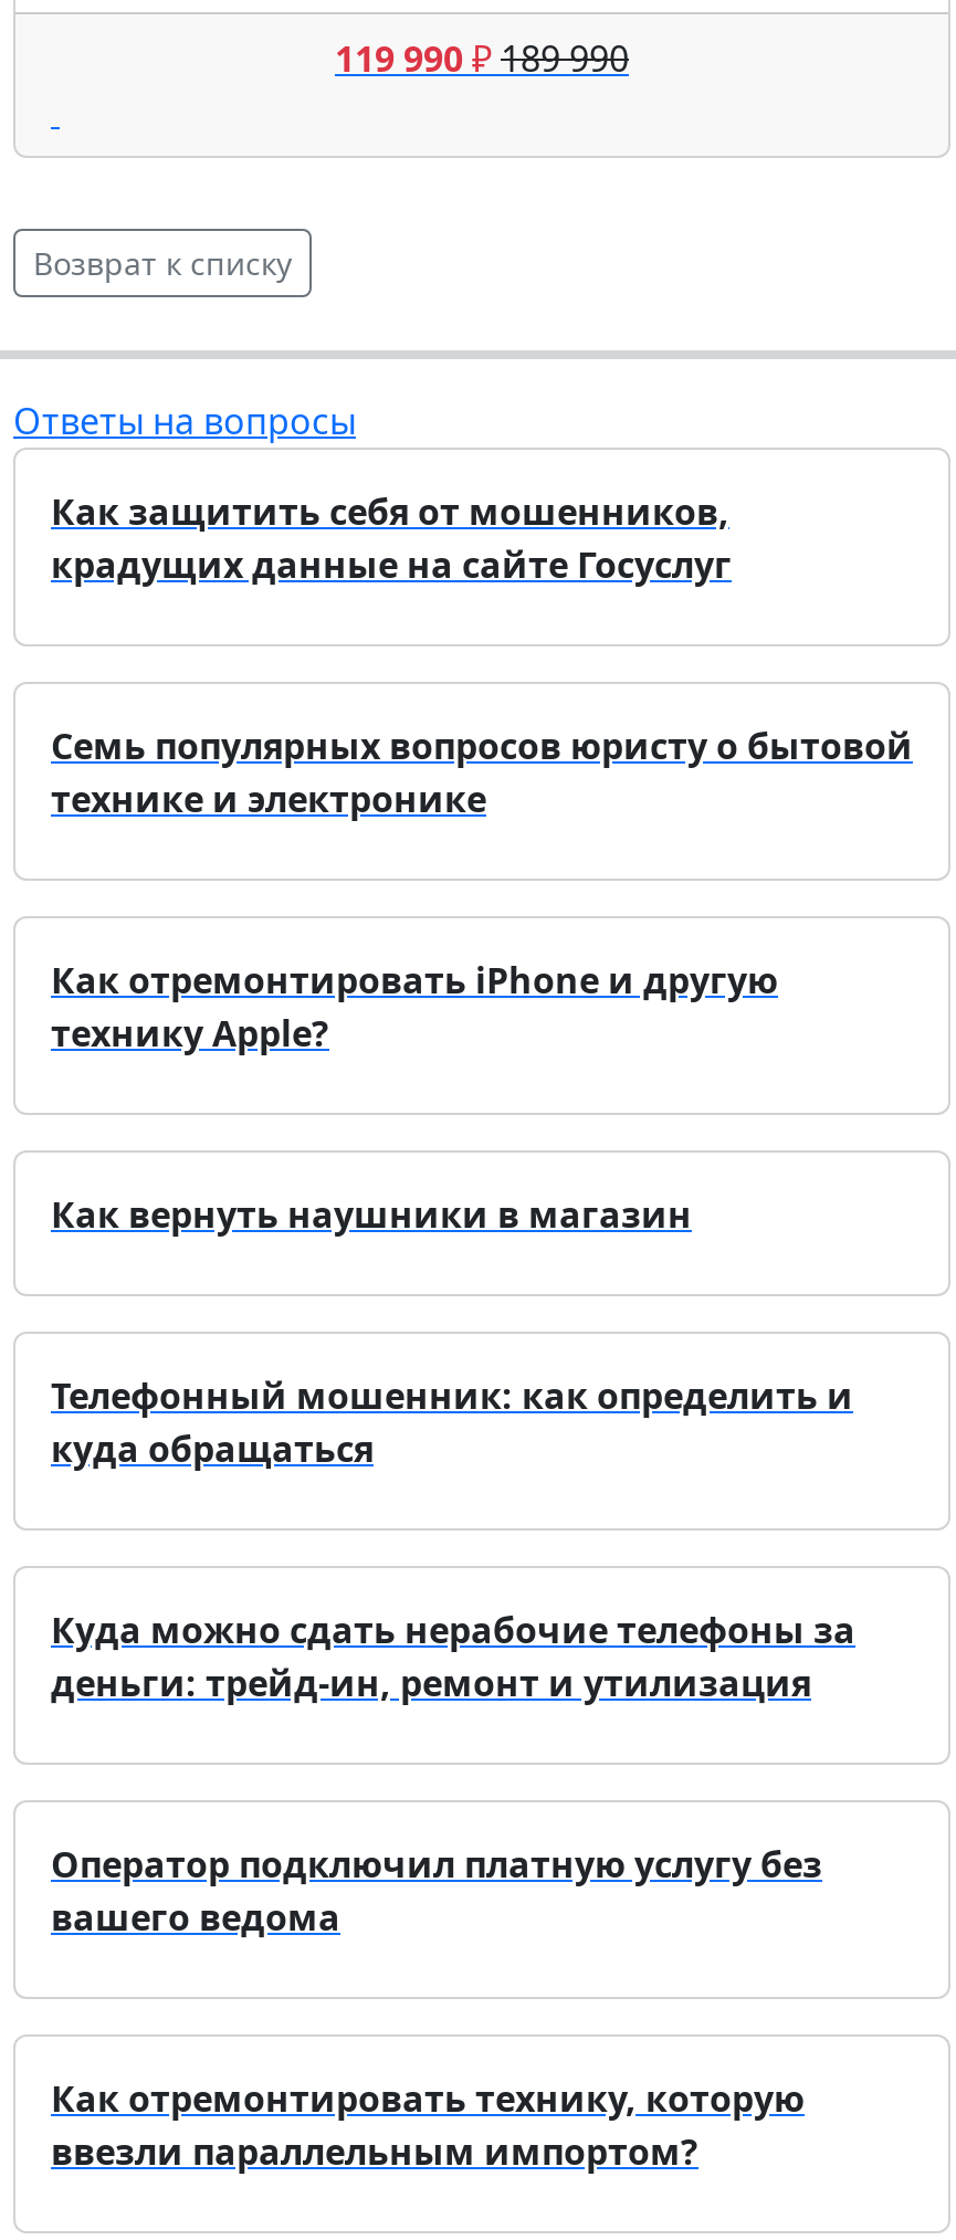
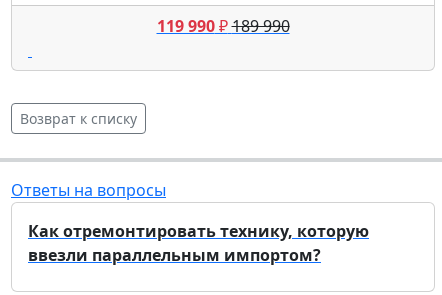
[51,487,732,588] Как защитить себя от мошенников, | крадущих данные на сайте Госуслуг -> none
[51,721,913,823] Семь популярных вопросов юристу о бытовой | технике и электронике -> none
[51,955,778,1057] Как отремонтировать iPhone и другую | технику Apple? -> none
[51,1190,692,1238] Как вернуть наушники в магазин -> none
[51,1371,853,1472] Телефонный мошенник: как определить и | куда обращаться -> none
[51,1605,855,1707] Куда можно сдать нерабочие телефоны за | деньги: трейд-ин, ремонт и утилизация -> none
[51,1839,822,1941] Оператор подключил платную услугу без | вашего ведома -> none

